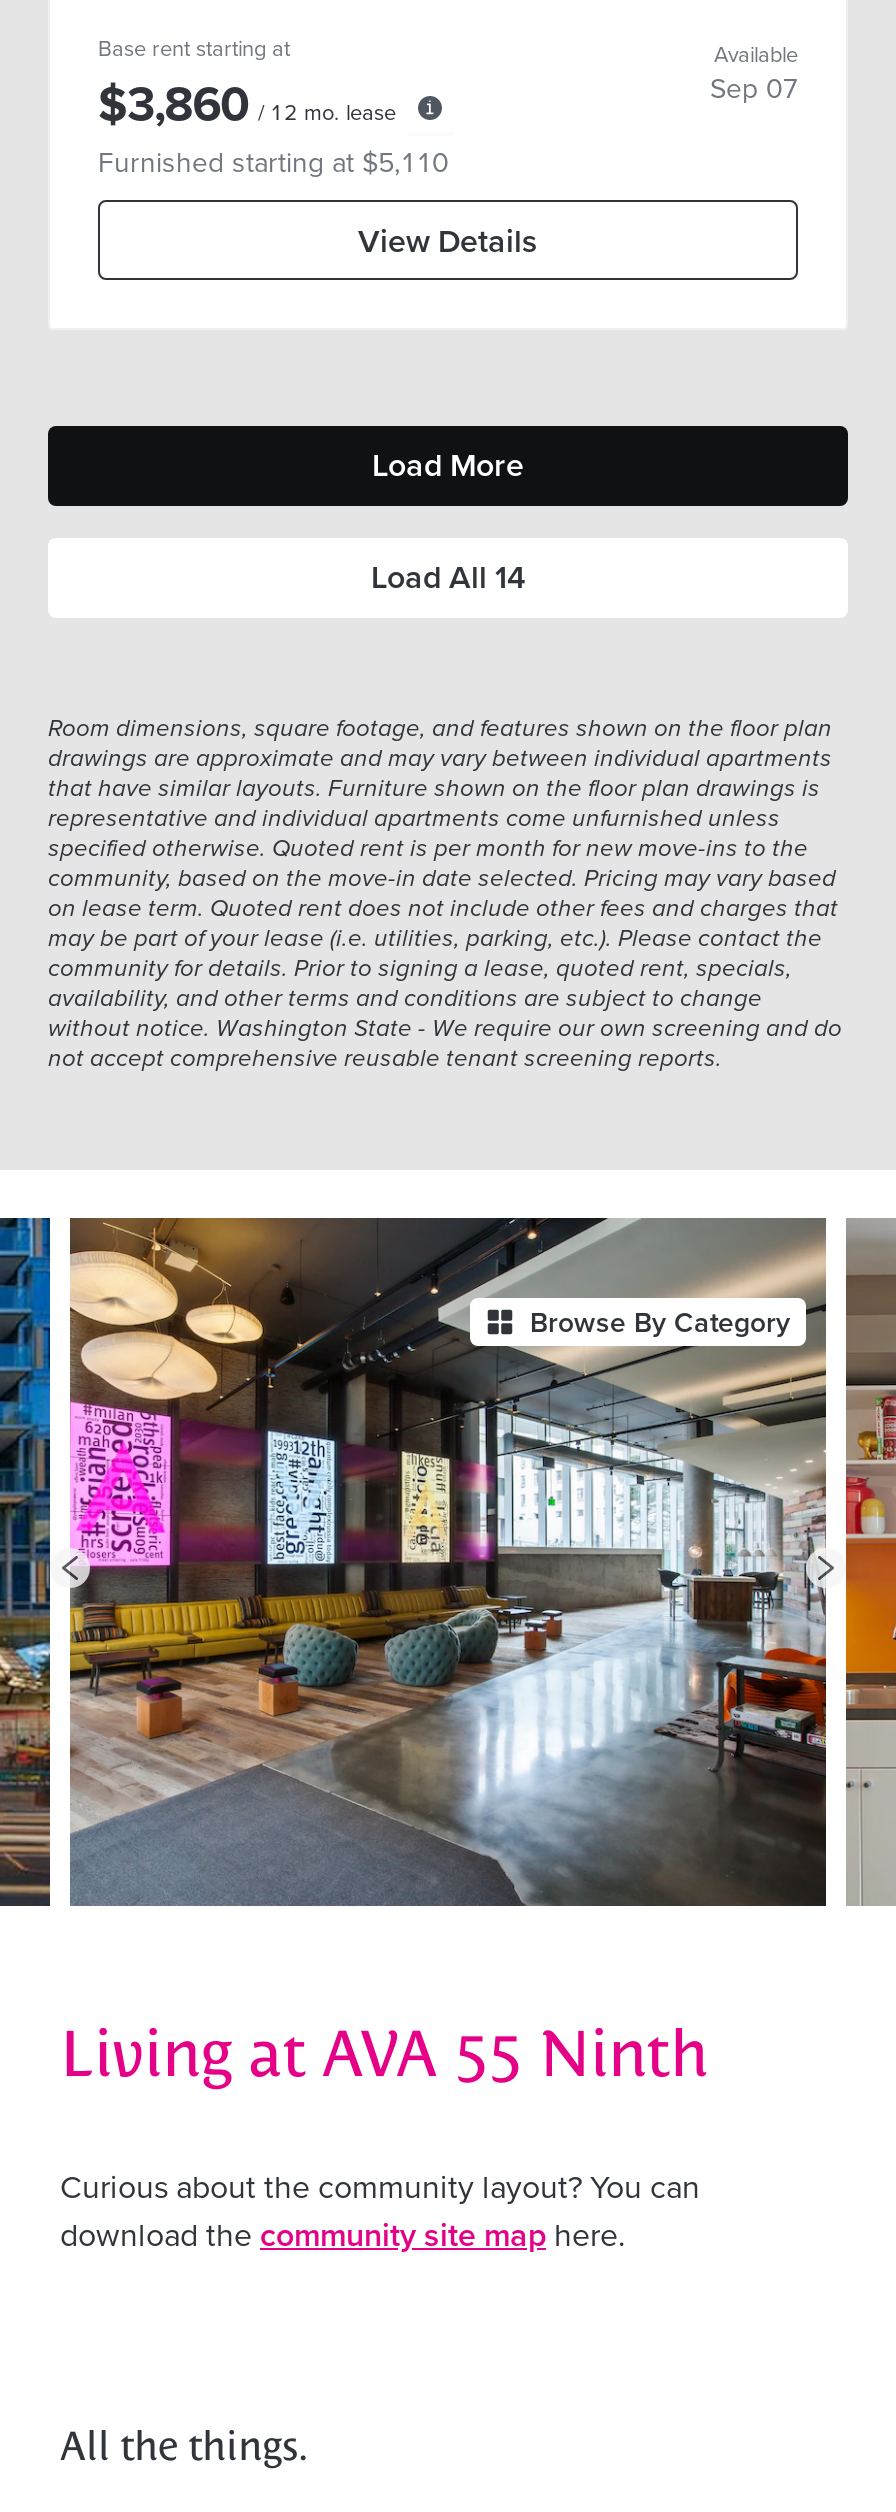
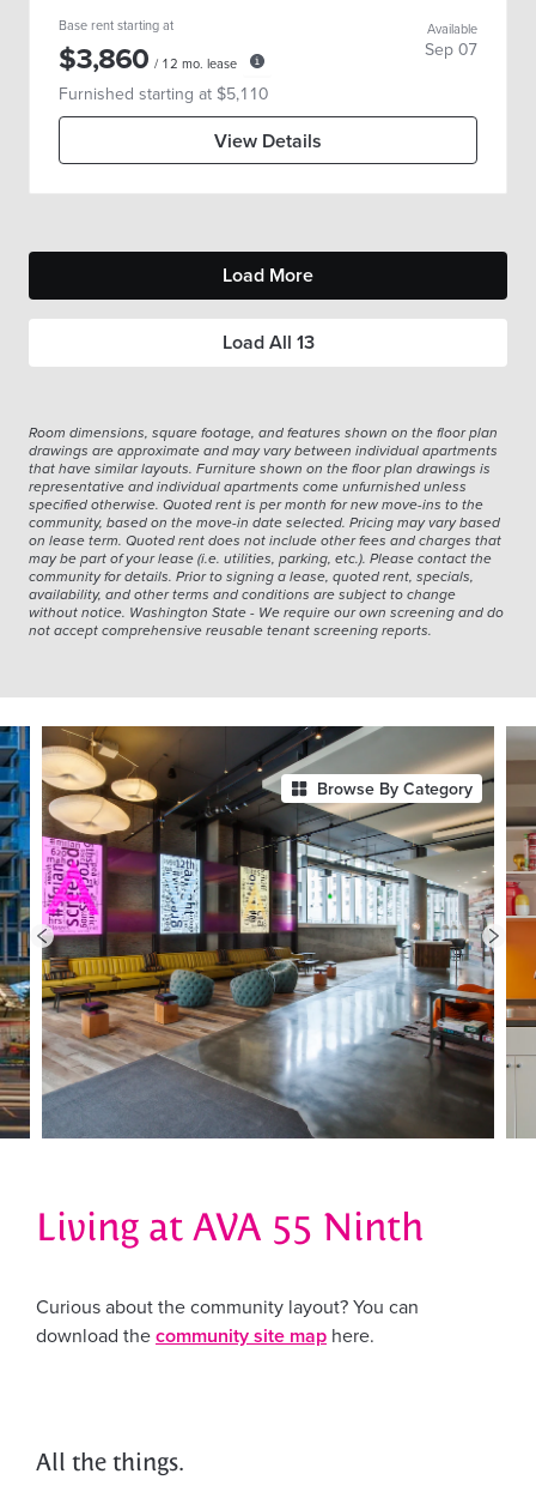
[371,555,525,601] Load All 14 -> [222,329,314,356] Load All 13

